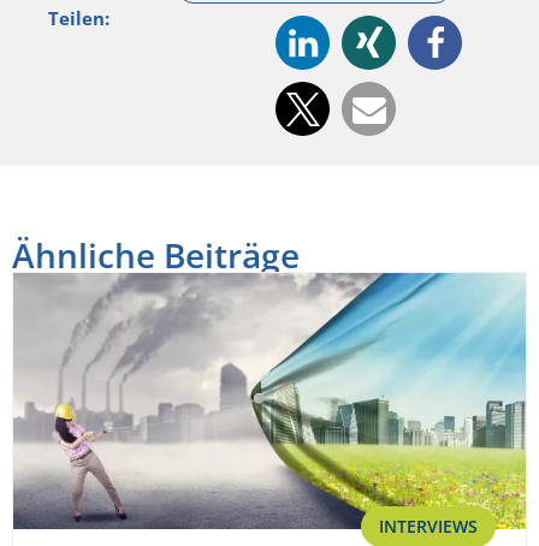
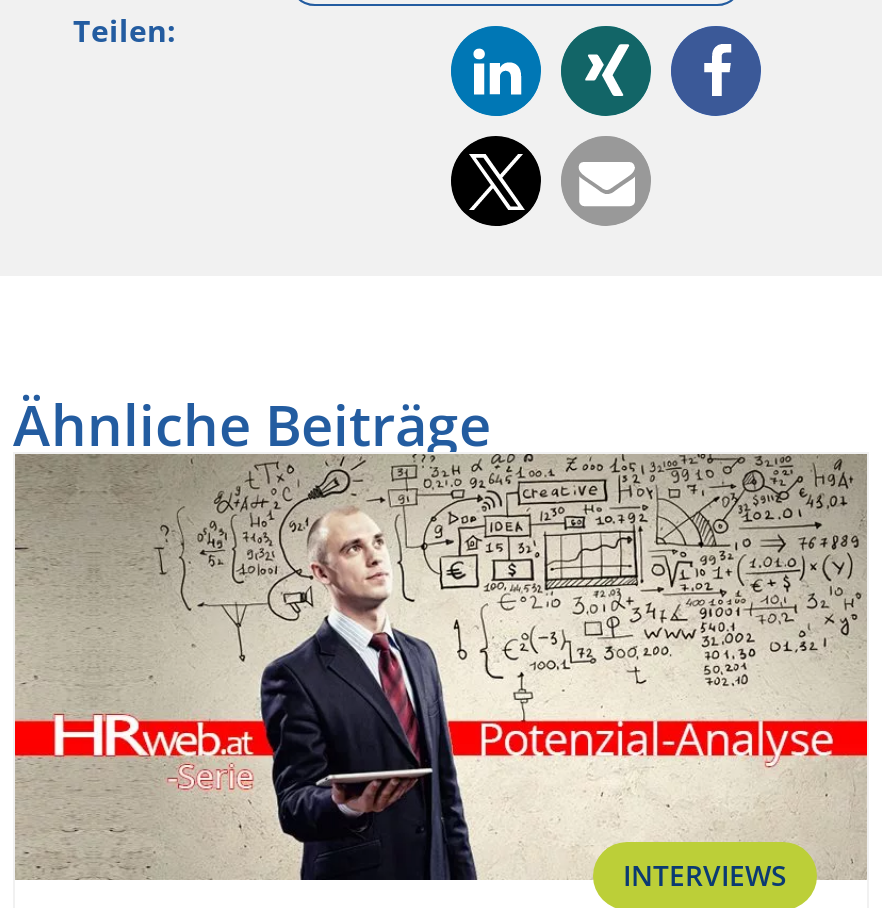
[13,272,527,530] [image] -> [13,452,869,882] [image]

